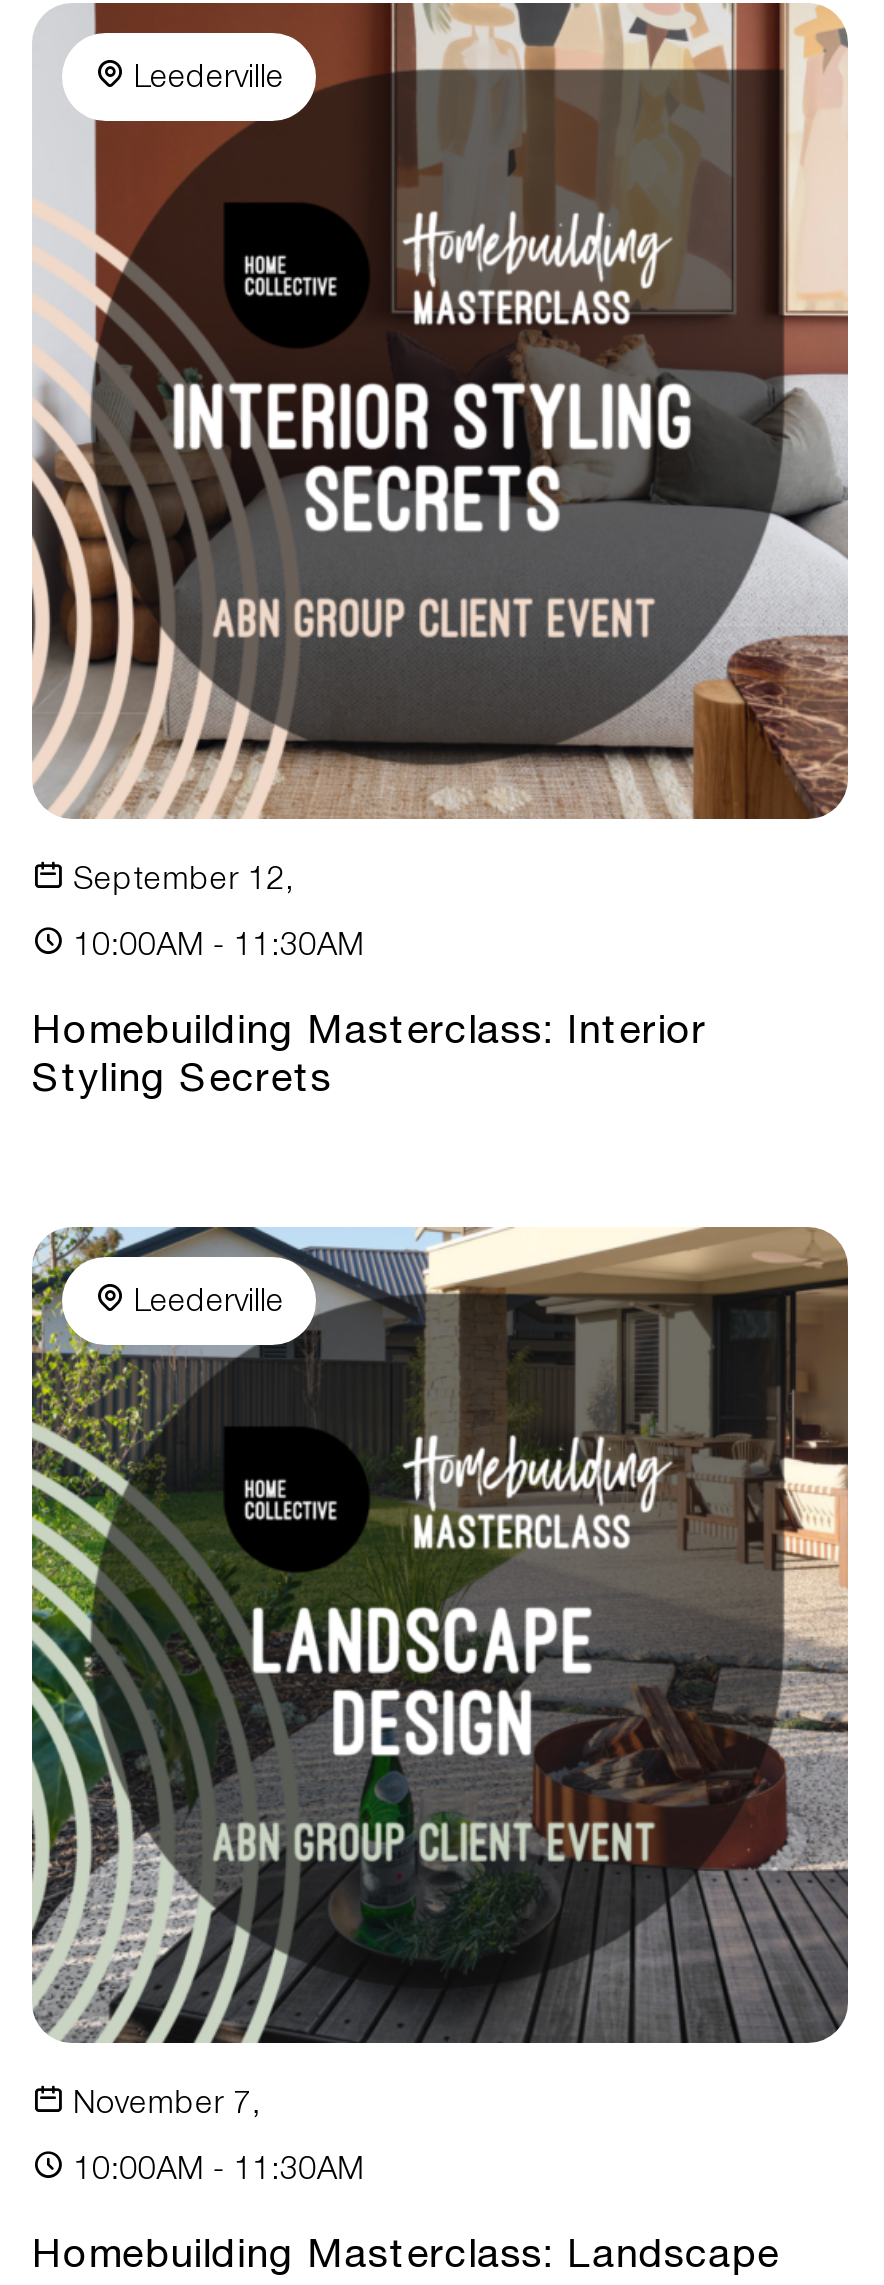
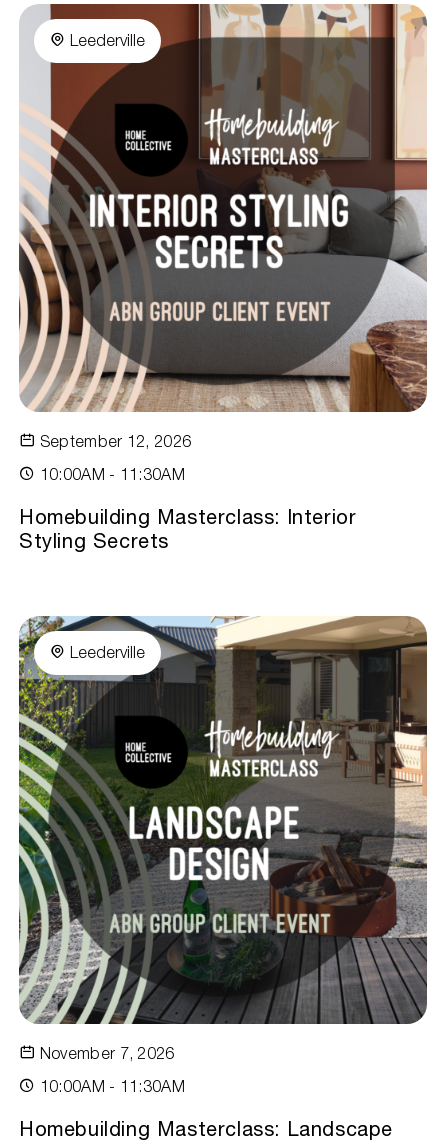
[73,867,294,899] September 12, -> [40,436,191,452] September 12, 2026
[73,2091,260,2123] November 7, -> [40,1048,175,1064] November 7, 2026

